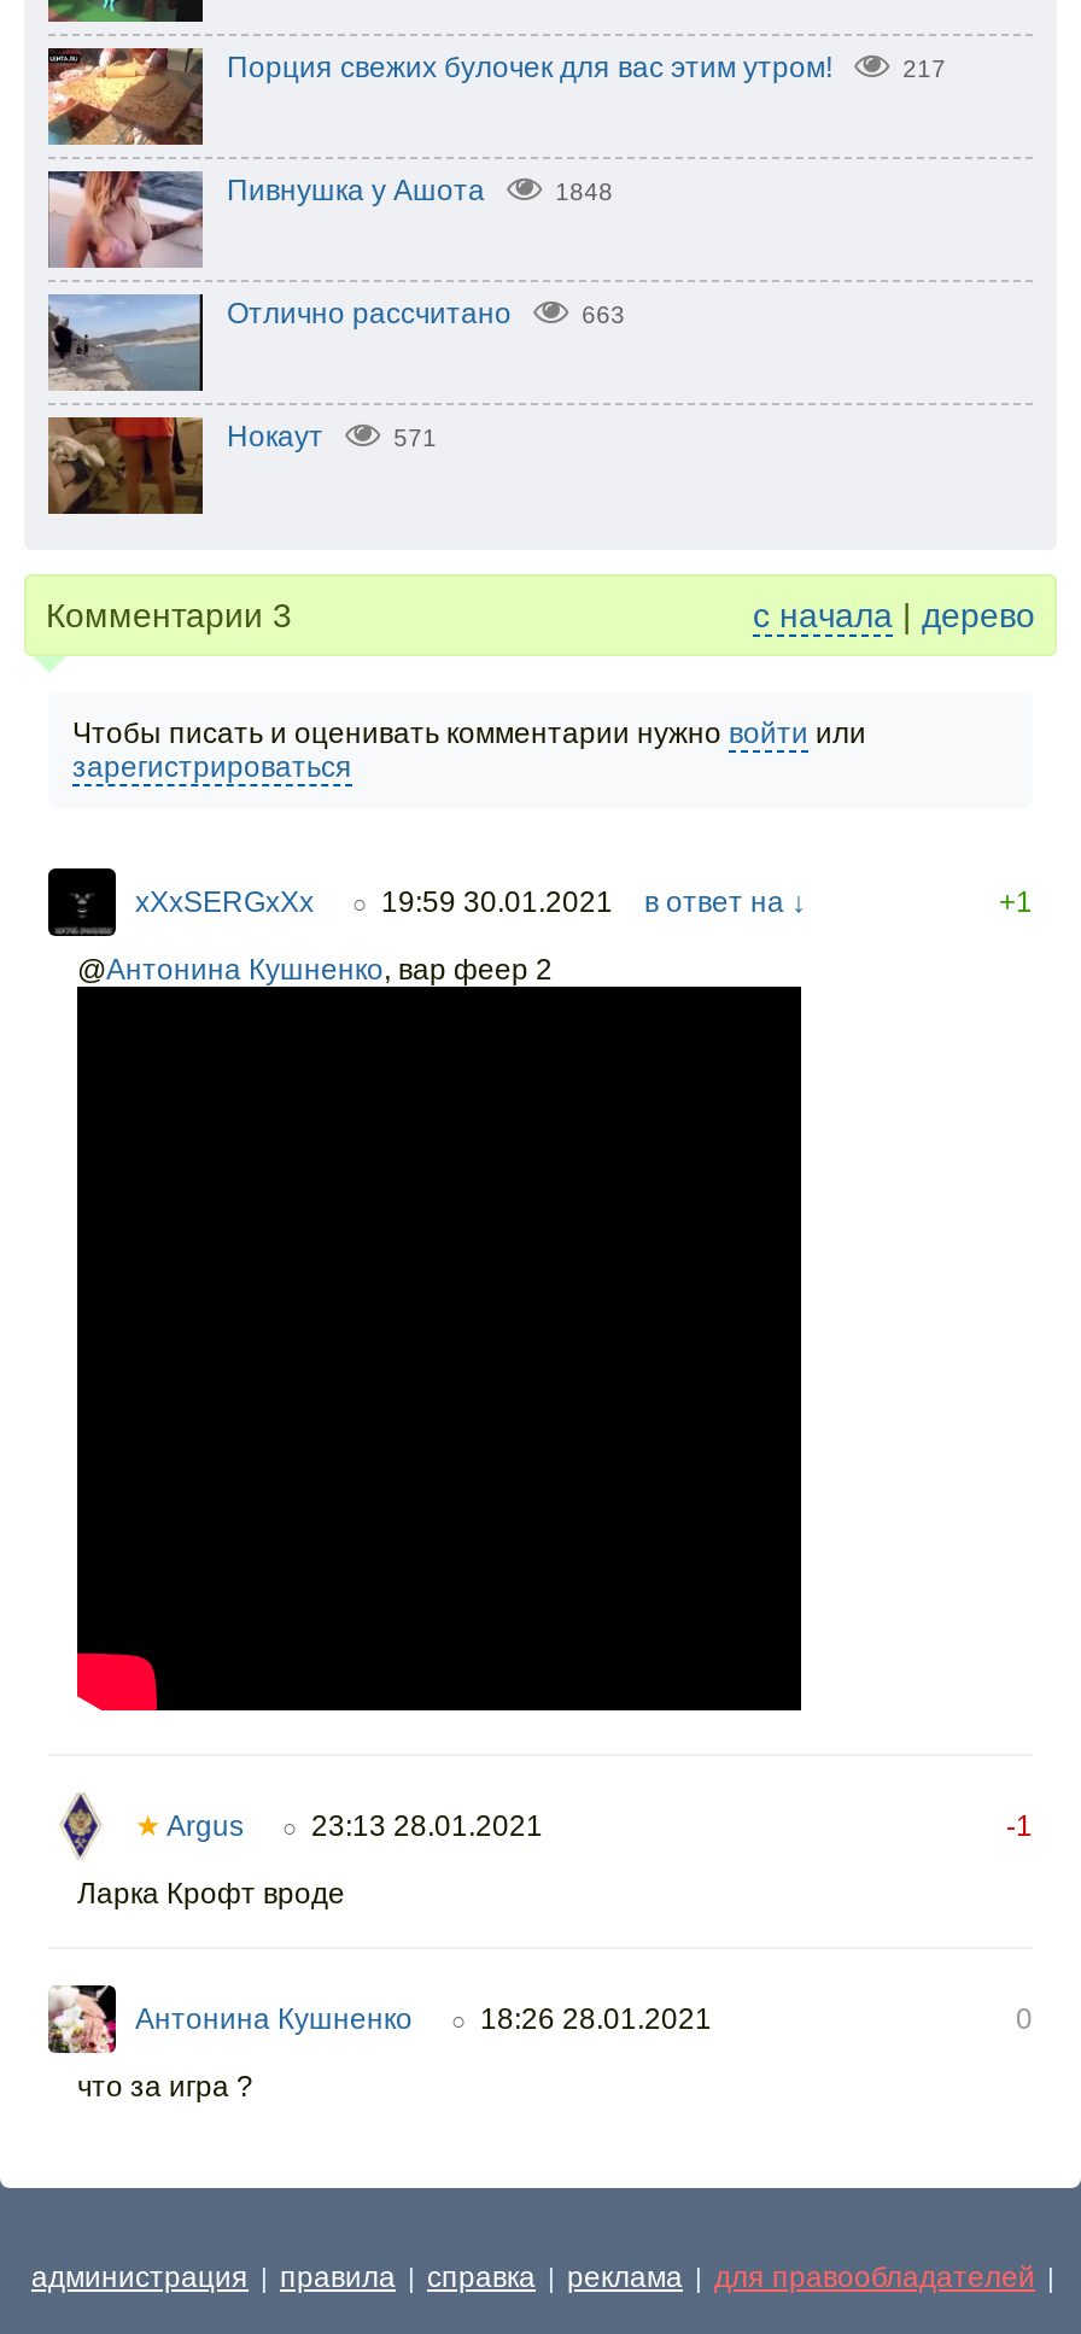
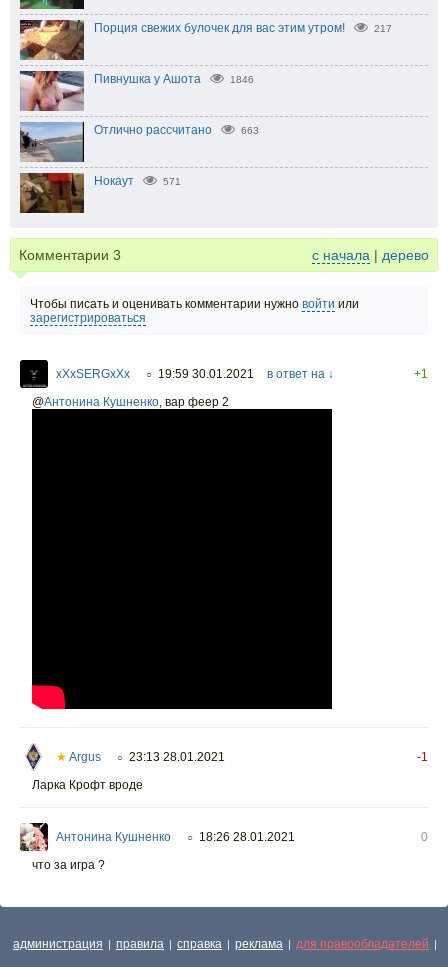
[555,179,613,205] 1848 -> [230,74,254,85] 1846

